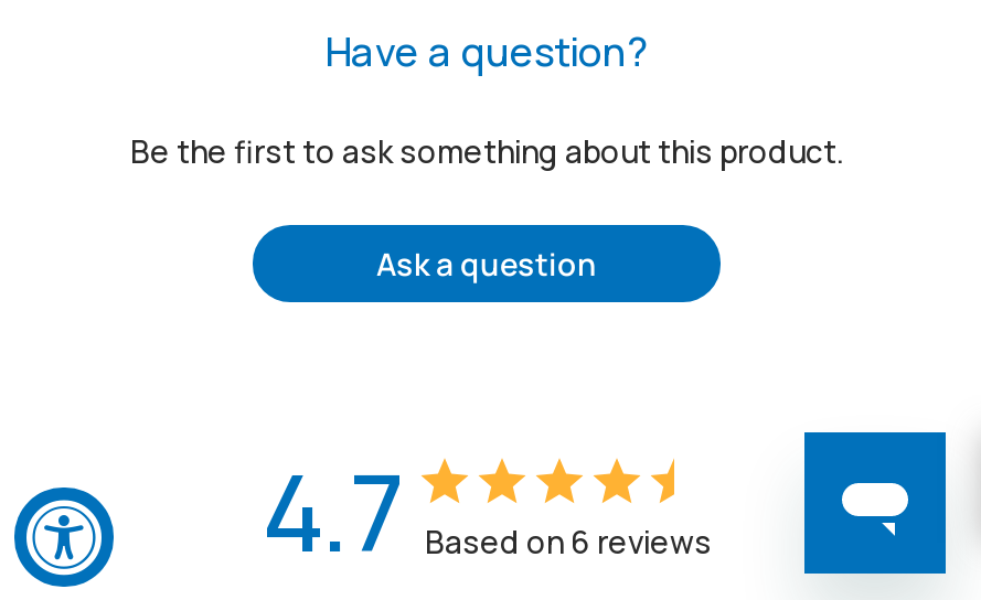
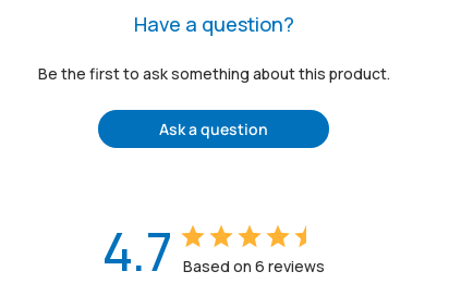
[802,429,950,581] [image] -> none
[12,484,116,590] [image] -> none

